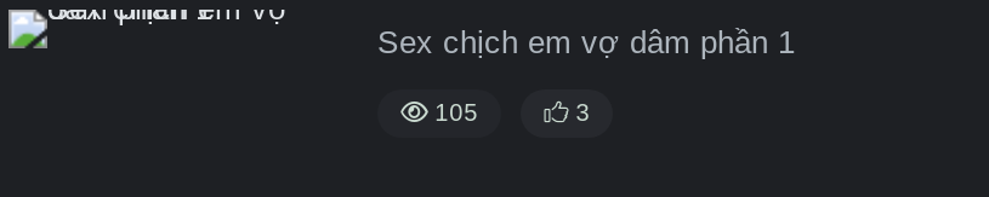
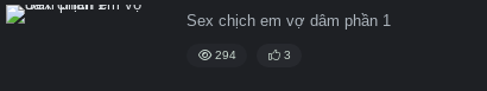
[427,100,478,127] 105 -> [211,49,236,62] 294

